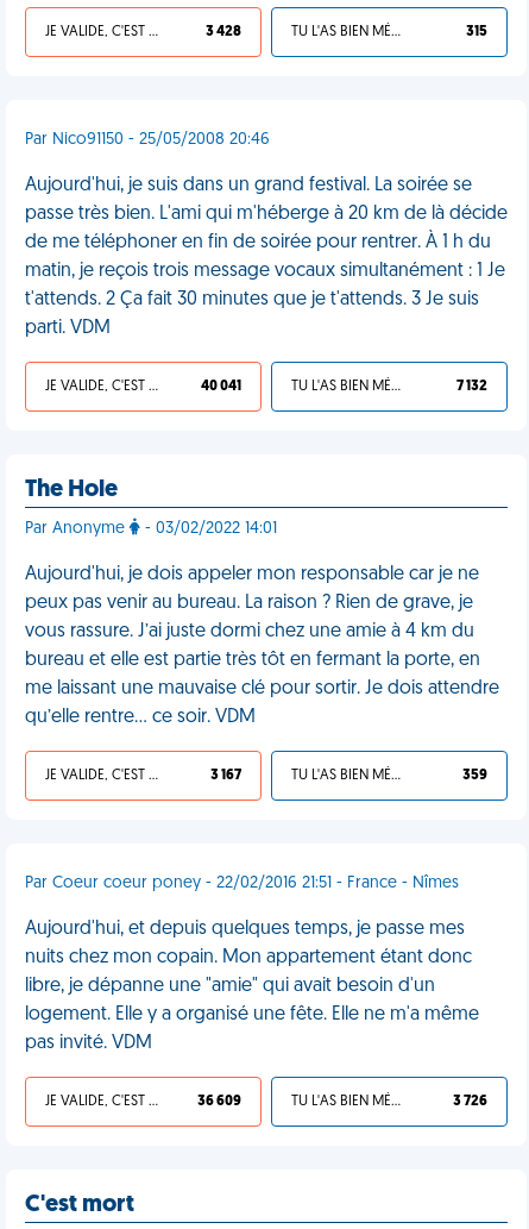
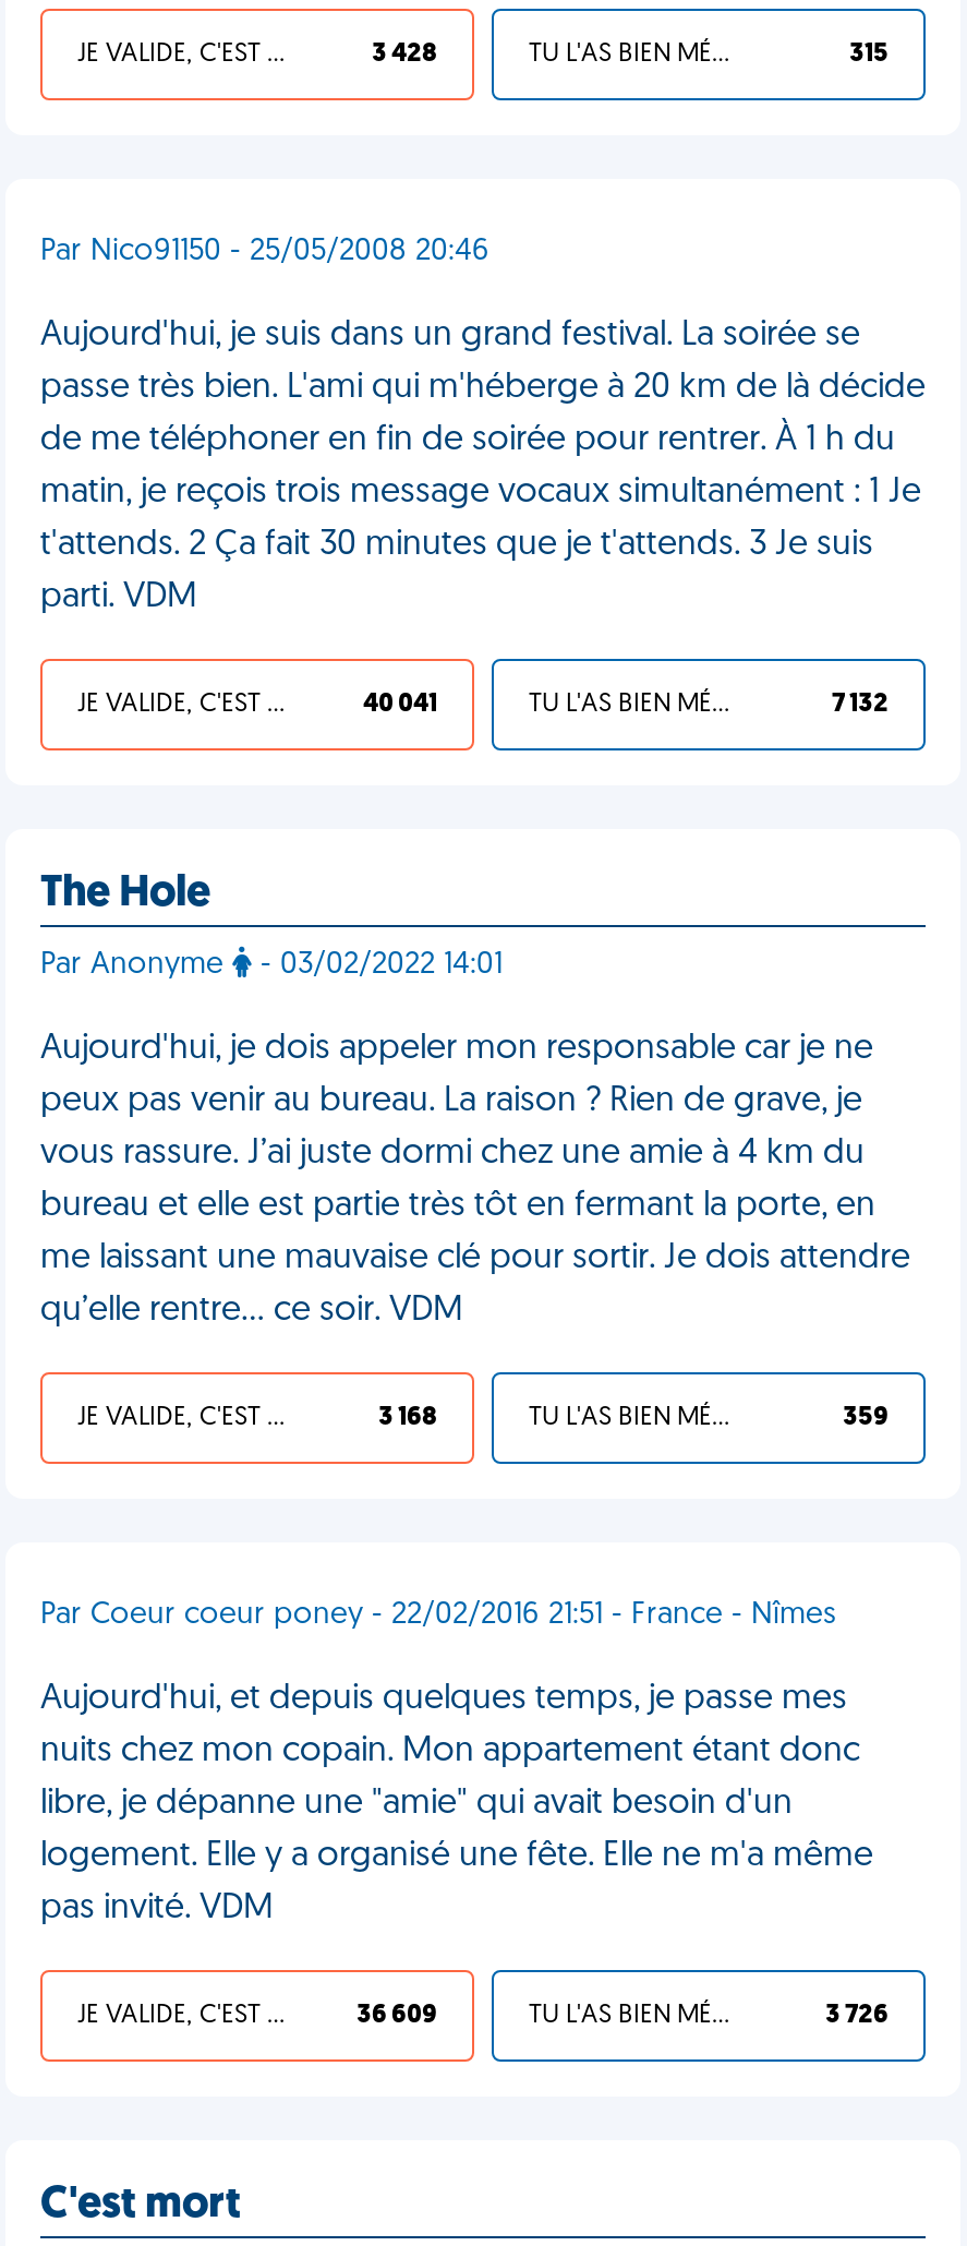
[210,769,241,783] 3 167 -> [378,1405,437,1431] 3 168

